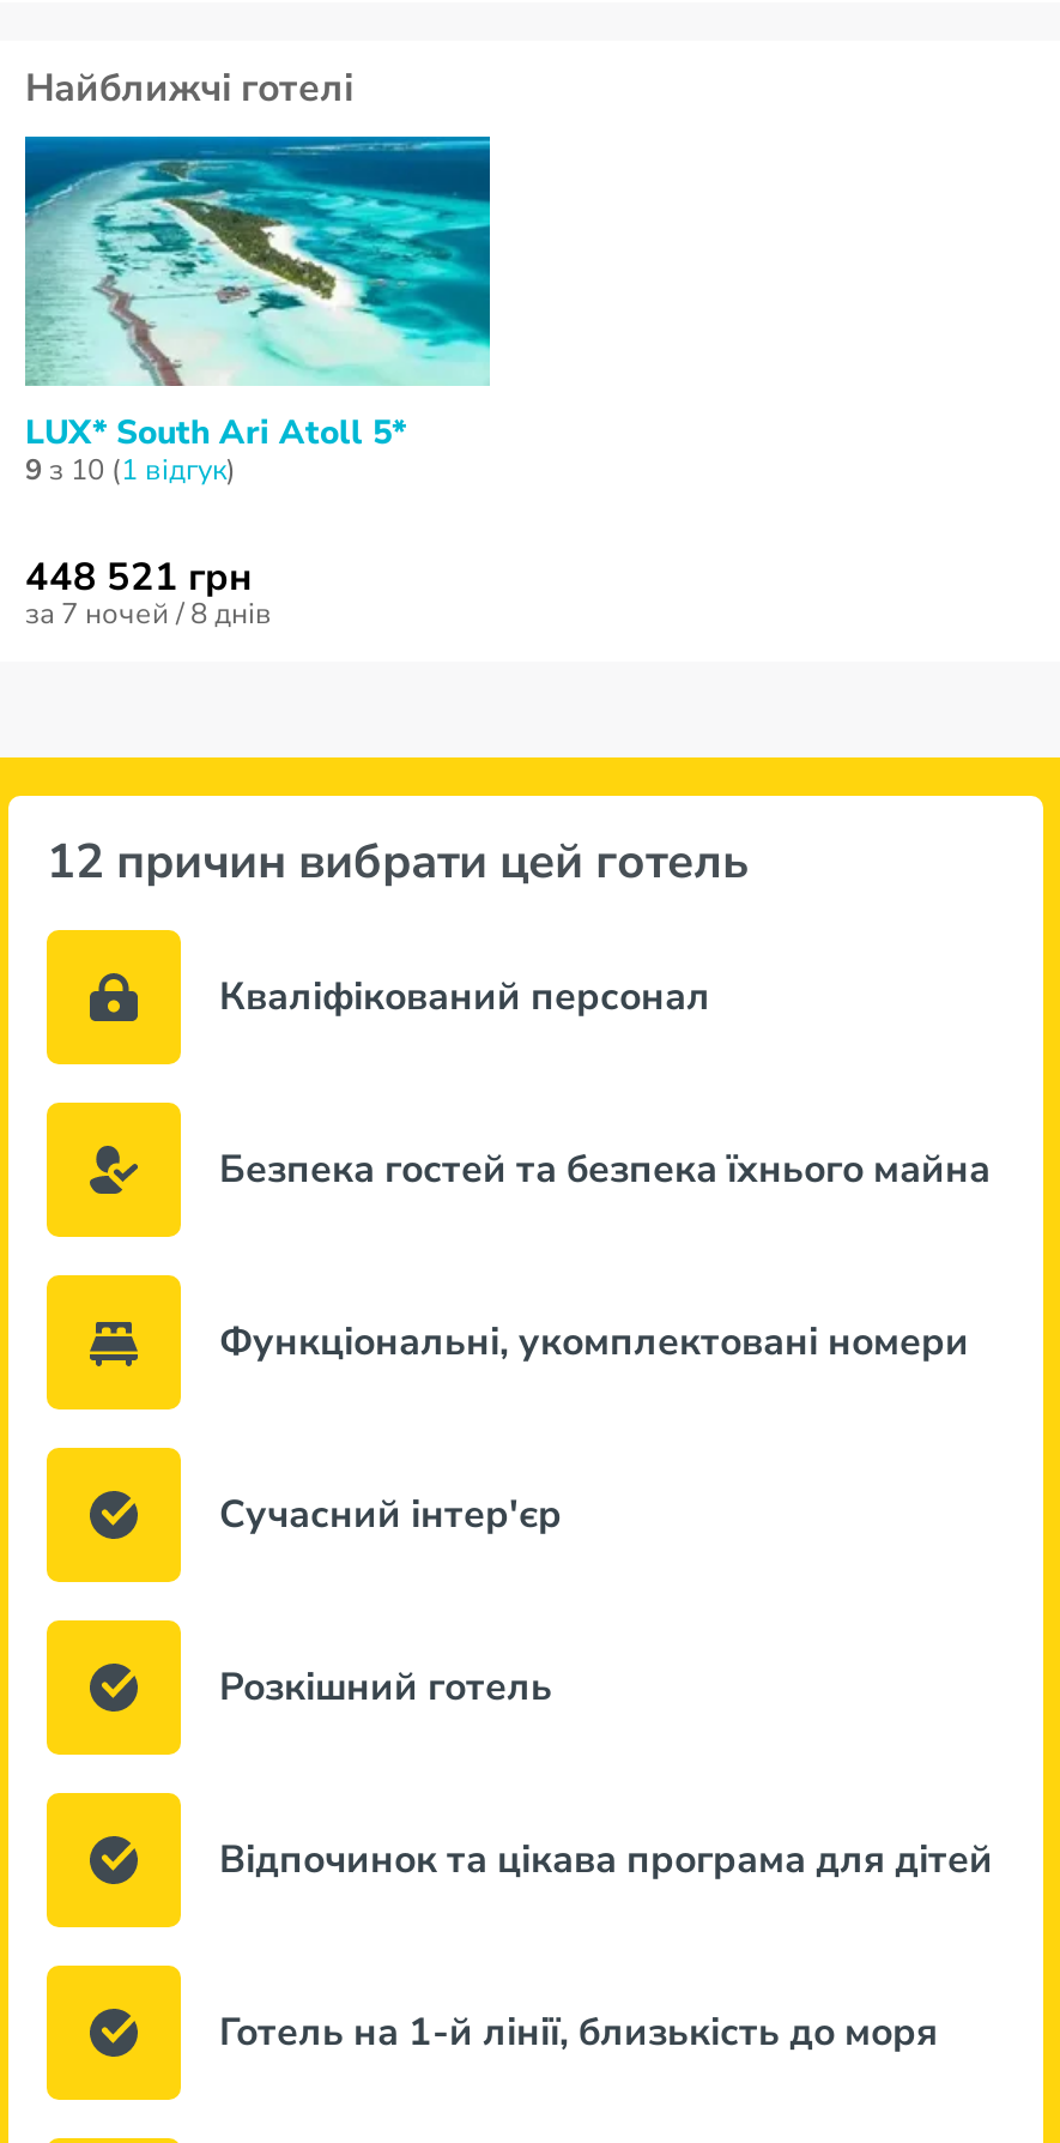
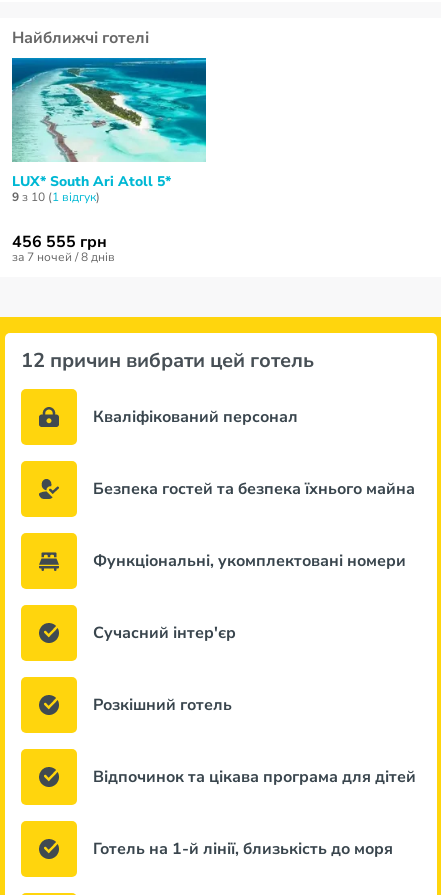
[25,551,253,604] 448 521 грн -> [12,231,107,253] 456 555 грн

